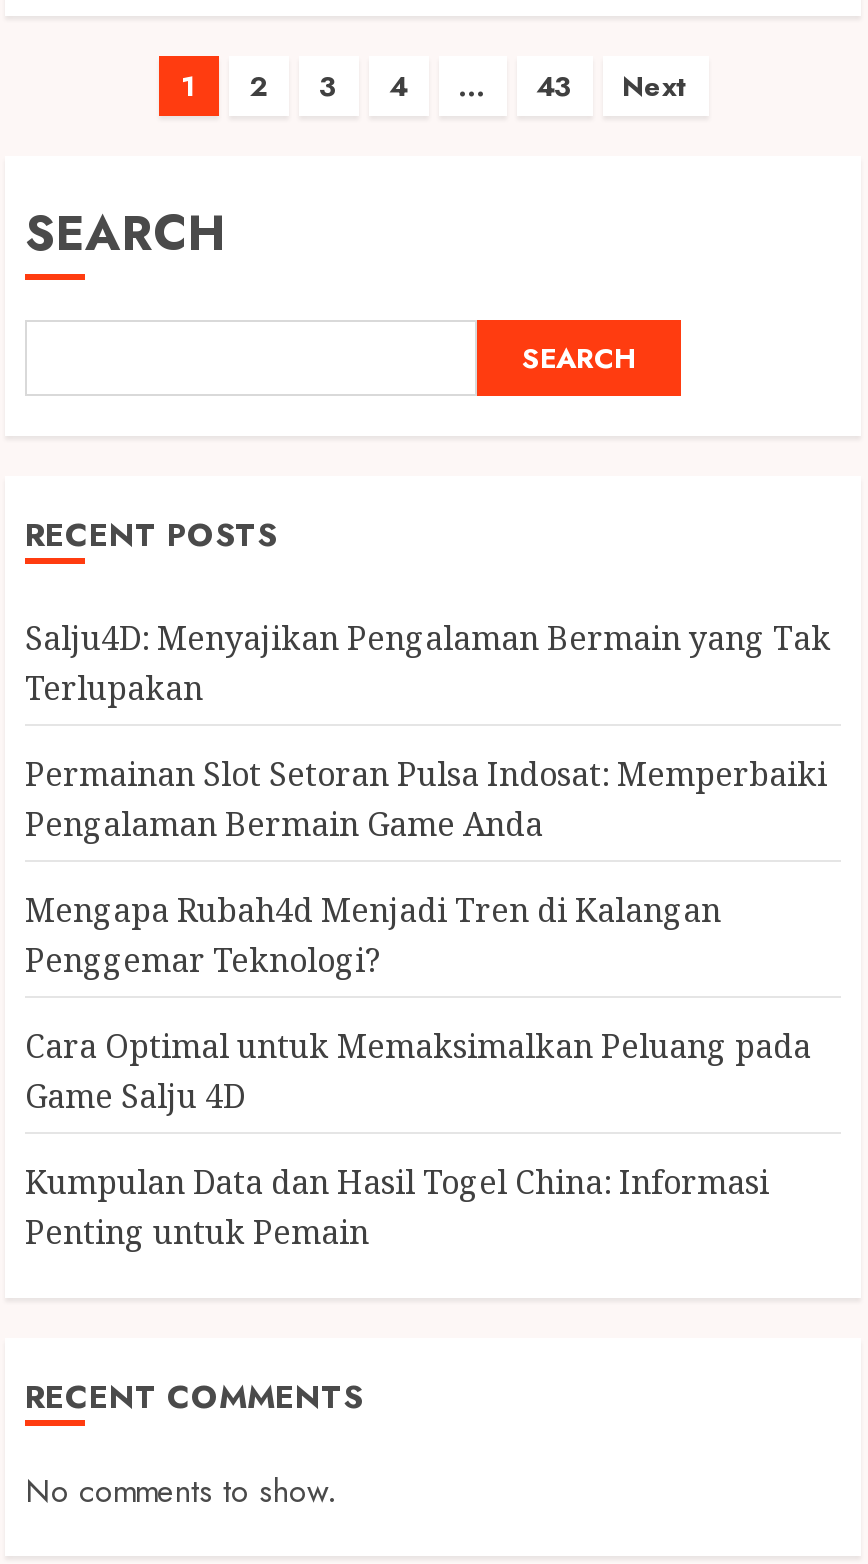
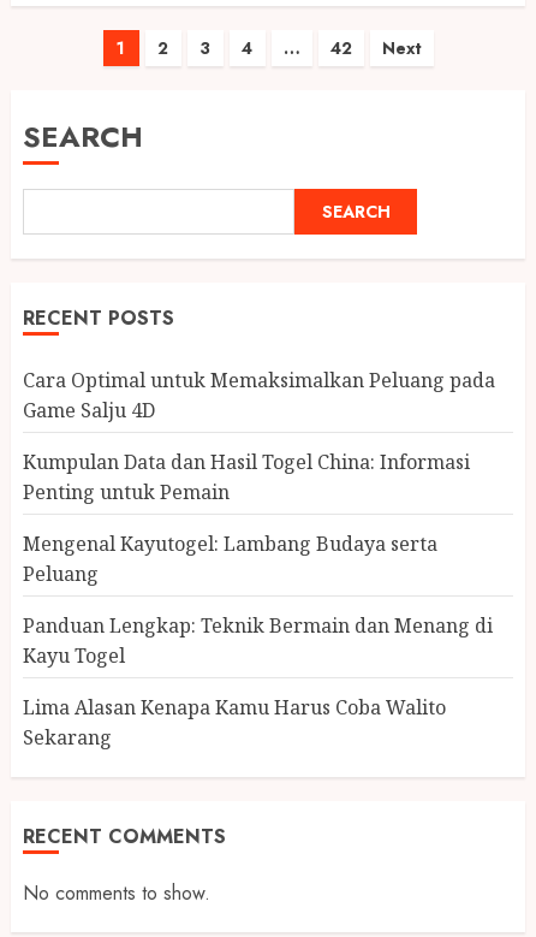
[536,66,572,106] 43 -> [330,36,352,60] 42
[25,616,831,982] Salju4D: Menyajikan Pengalaman Bermain yang Tak | Terlupakan | Permainan Slot Setoran Pulsa Indosat: Memperbaiki | Pengalaman Bermain Game Anda | Mengapa Rubah4d Menjadi Tren di Kalangan | Penggemar Teknologi? -> none
moved [25,1024,811,1254] -> [23,367,495,505]: Cara Optimal untuk Memaksimalkan Peluang pada | Game Salju 4D | Kumpulan Data dan Hasil Togel China: Informasi | Penting untuk Pemain
none -> [23,530,493,751] Mengenal Kayutogel: Lambang Budaya serta | Peluang | Panduan Lengkap: Teknik Bermain dan Menang di | Kayu Togel | Lima Alasan Kenapa Kamu Harus Coba Walito | Sekarang

